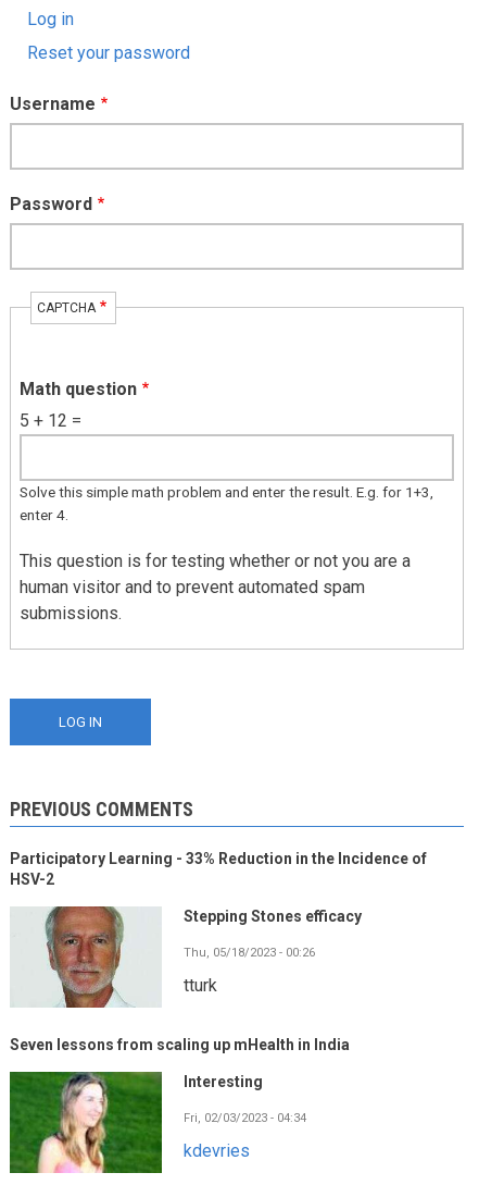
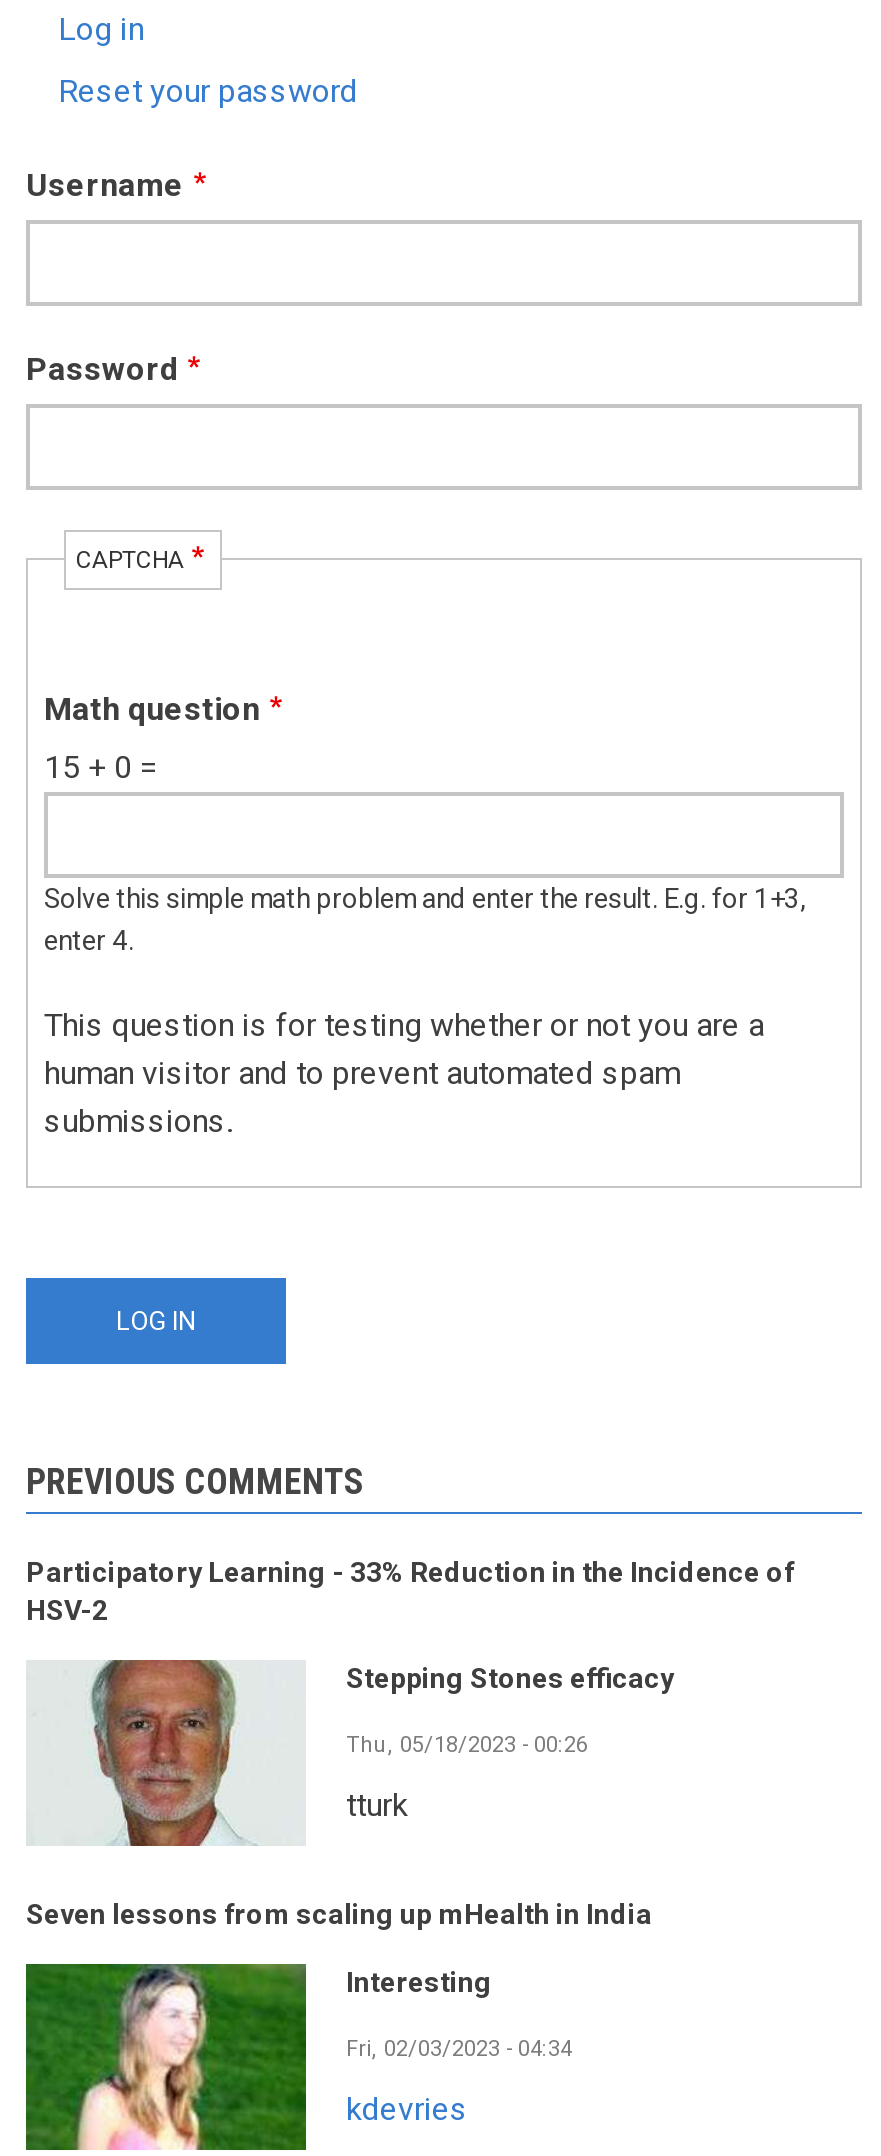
[20,410,81,431] 5 + 12 = -> [44,748,158,786] 15 + 0 =

